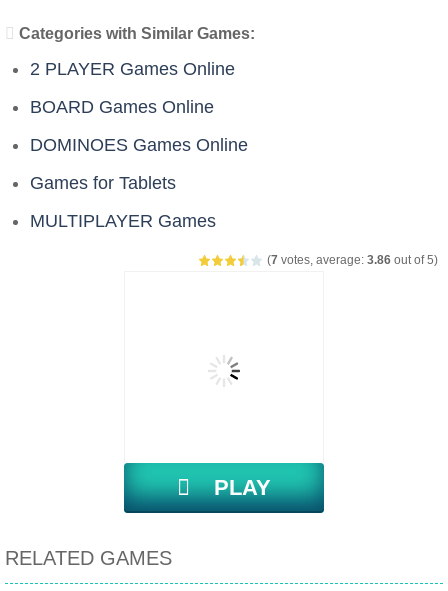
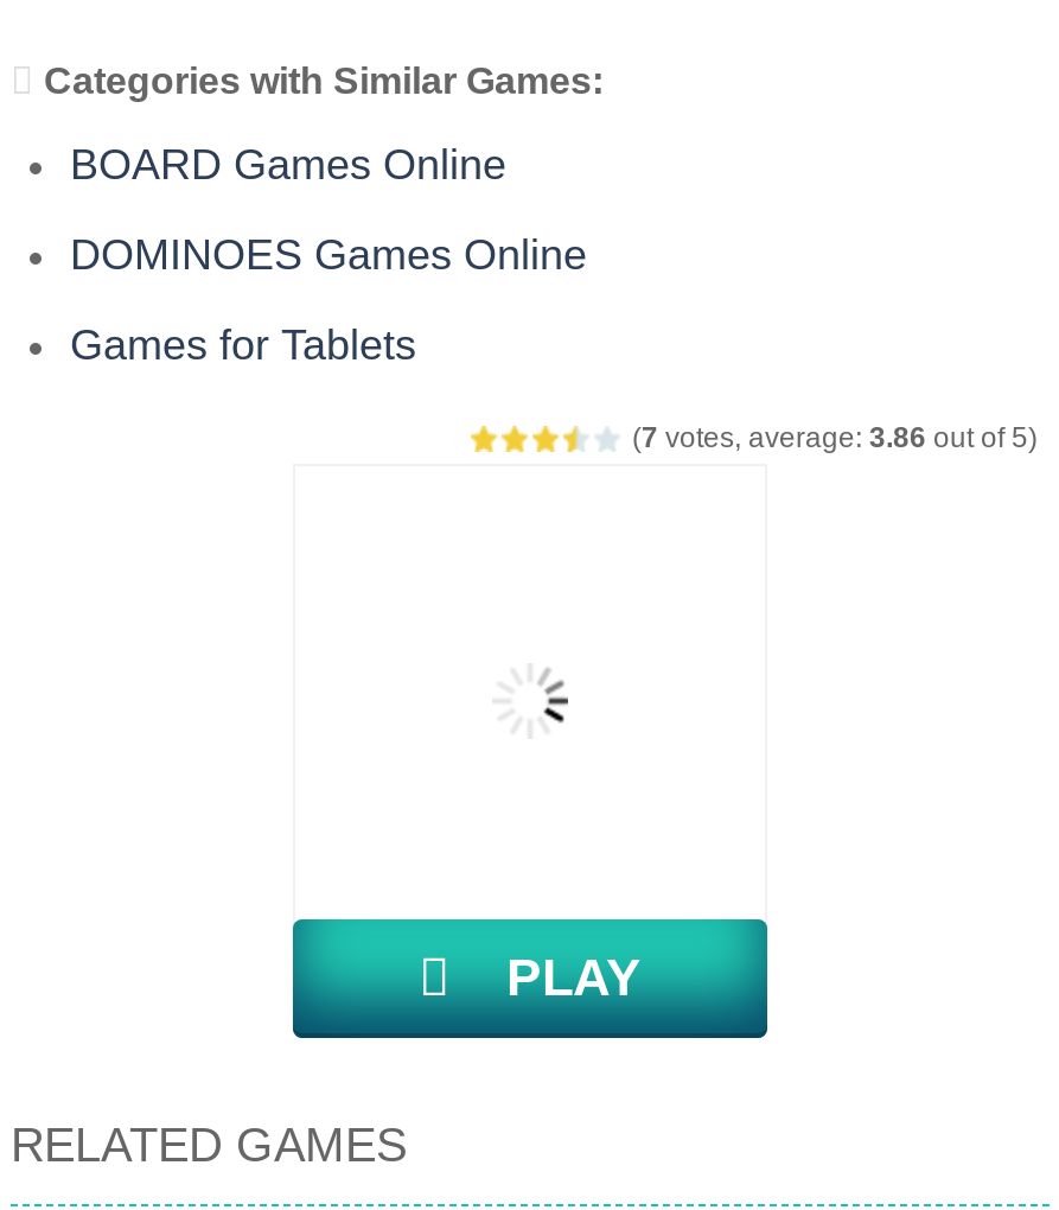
[30,59,235,79] 2 PLAYER Games Online -> none
[30,211,216,231] MULTIPLAYER Games -> none

